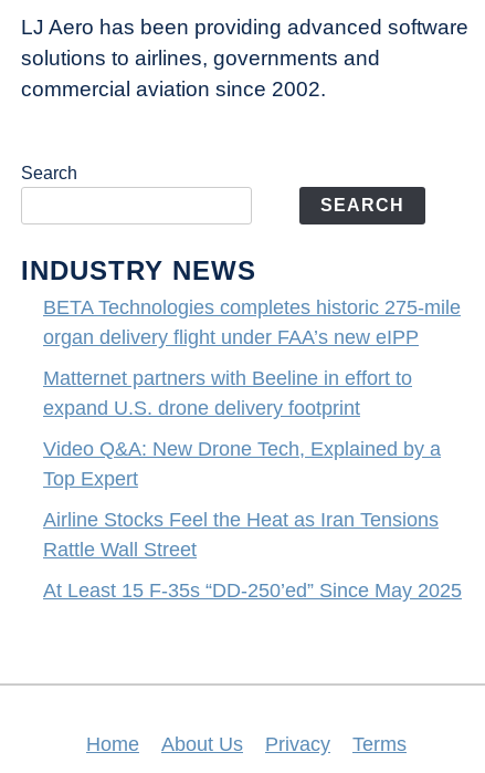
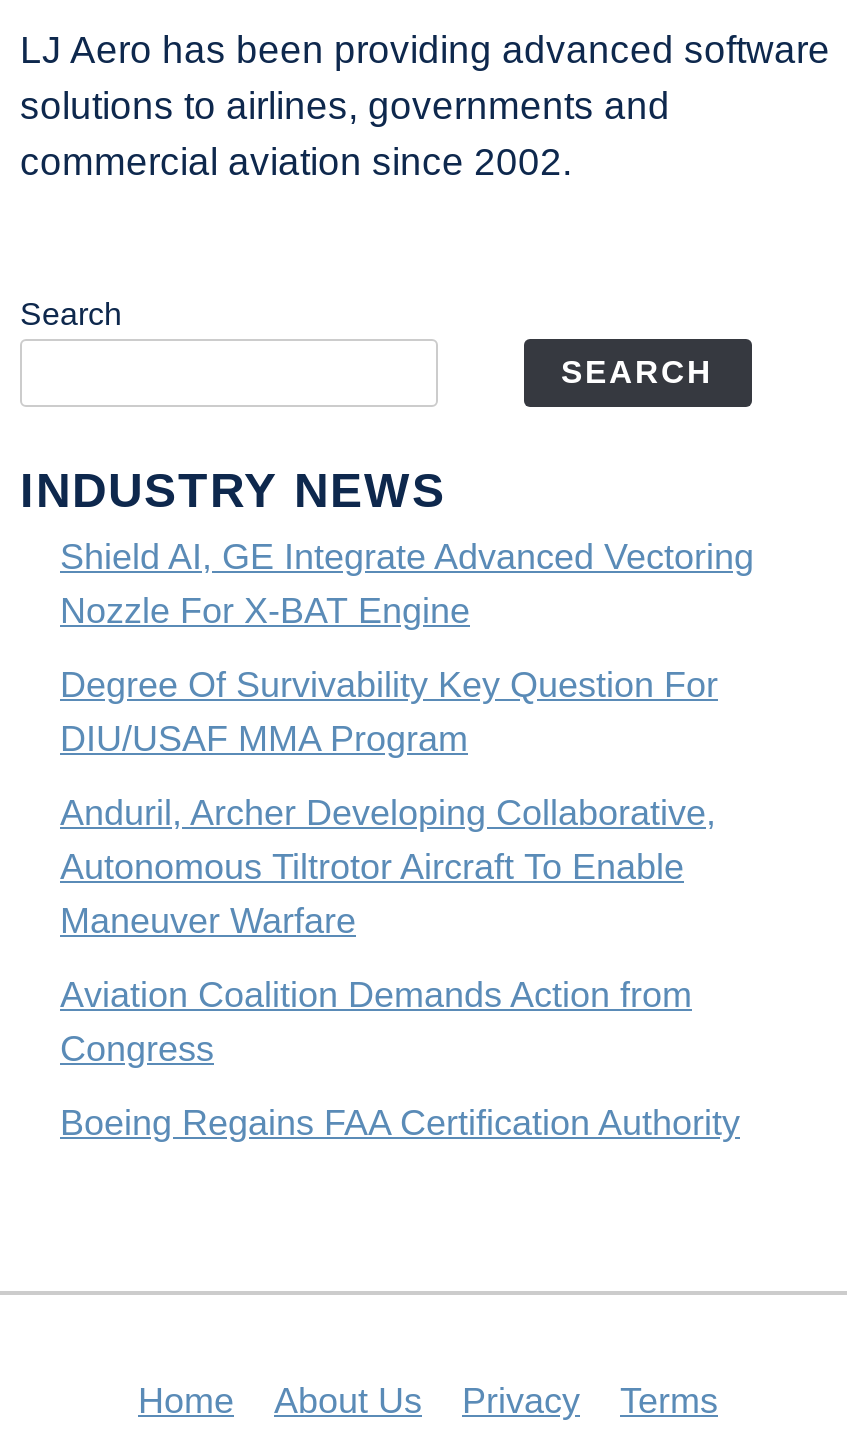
[43,297,461,349] BETA Technologies completes historic 275-mile | organ delivery flight under FAA’s new eIPP -> [60,538,754,632] Shield AI, GE Integrate Advanced Vectoring | Nozzle For X-BAT Engine
[43,368,412,420] Matternet partners with Beeline in effort to | expand U.S. drone delivery footprint -> [60,666,718,760] Degree Of Survivability Key Question For | DIU/USAF MMA Program
[43,438,441,490] Video Q&A: New Drone Tech, Explained by a | Top Expert -> [60,794,716,942] Anduril, Archer Developing Collaborative, | Autonomous Tiltrotor Aircraft To Enable | Maneuver Warfare
[43,509,439,561] Airline Stocks Feel the Heat as Iran Tensions | Rattle Wall Street -> [60,976,692,1070] Aviation Coalition Demands Action from | Congress
[43,580,462,602] At Least 15 F-35s “DD-250’ed” Since May 2025 -> [60,1104,740,1144] Boeing Regains FAA Certification Authority

